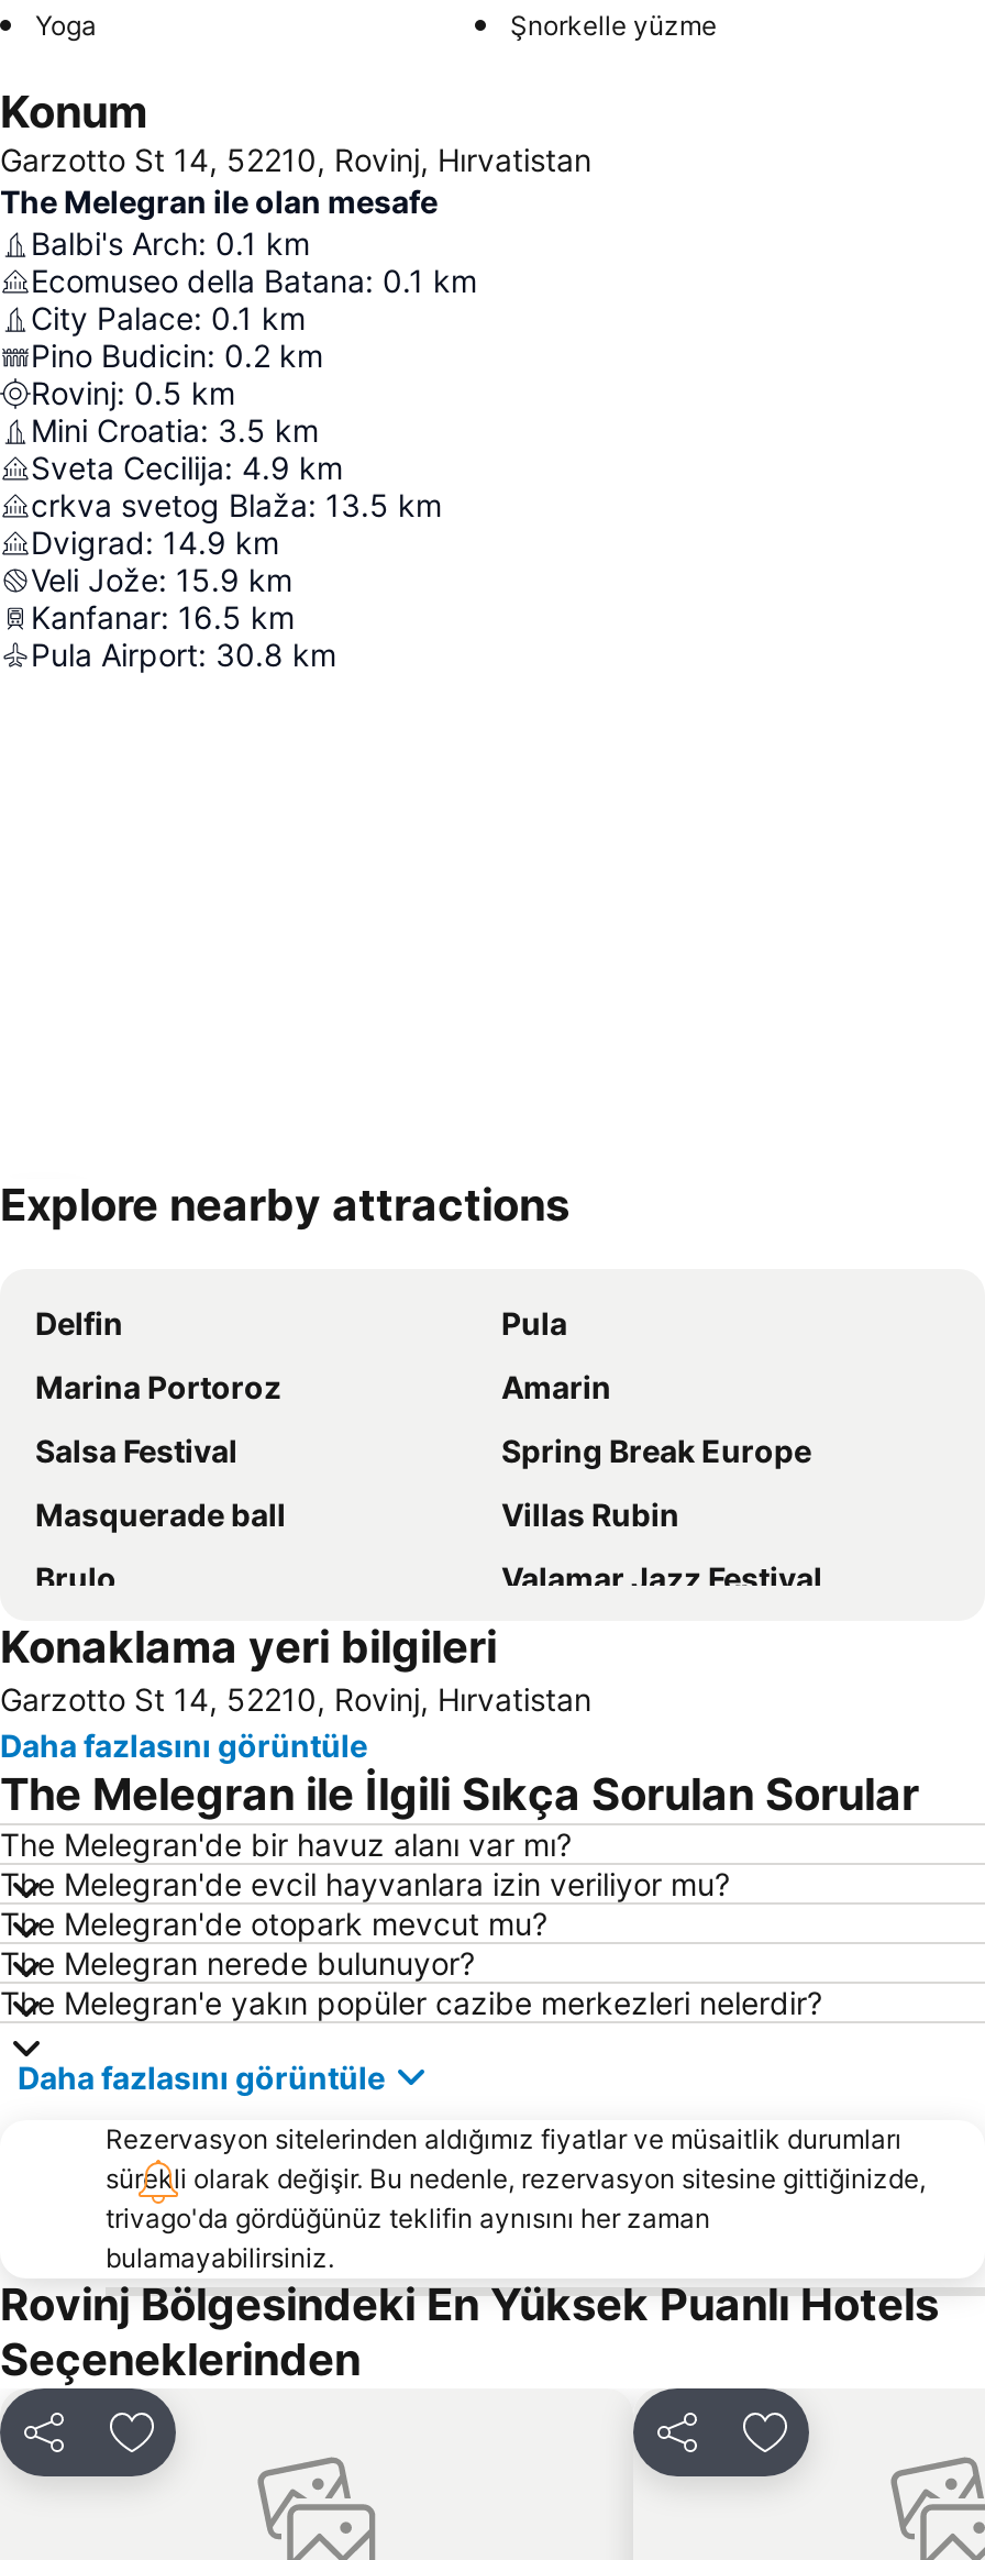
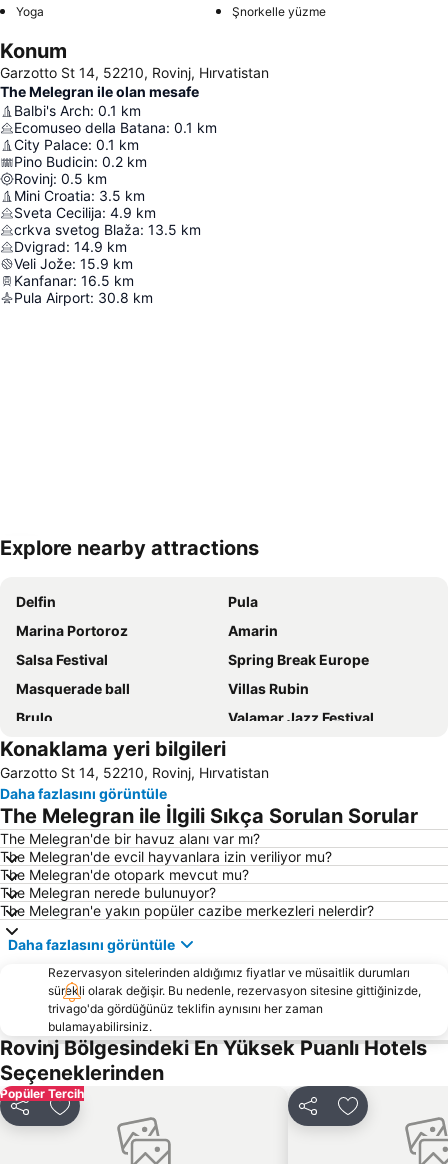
none -> [0,1086,84,1101] Popüler Tercih

